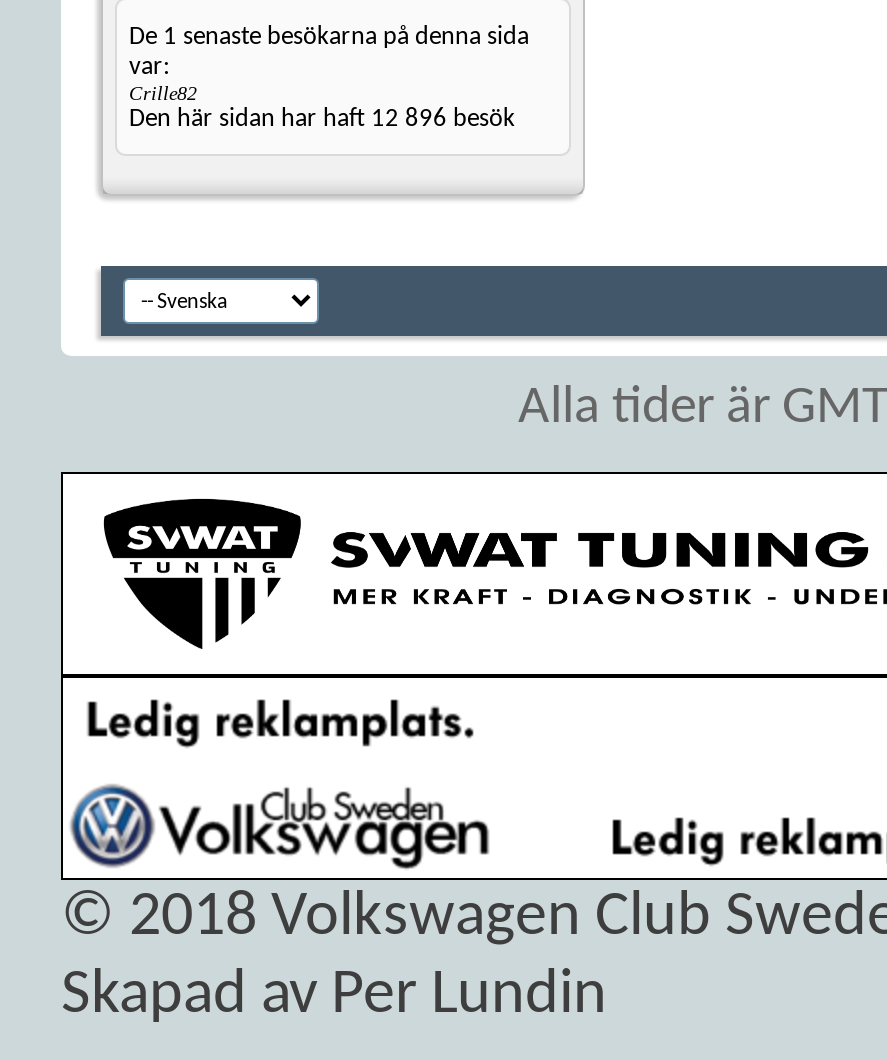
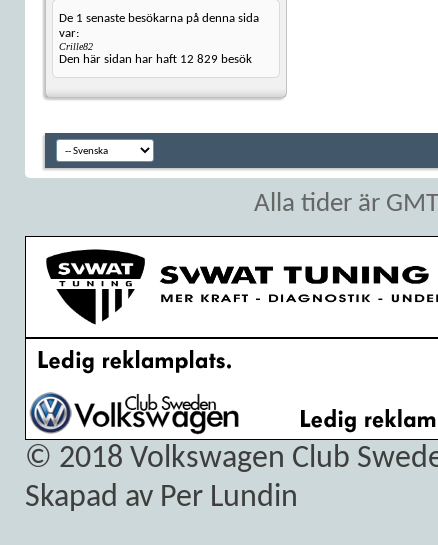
[129,106,515,132] Den här sidan har haft 12 896 besök -> [59,53,252,66] Den här sidan har haft 12 829 besök

